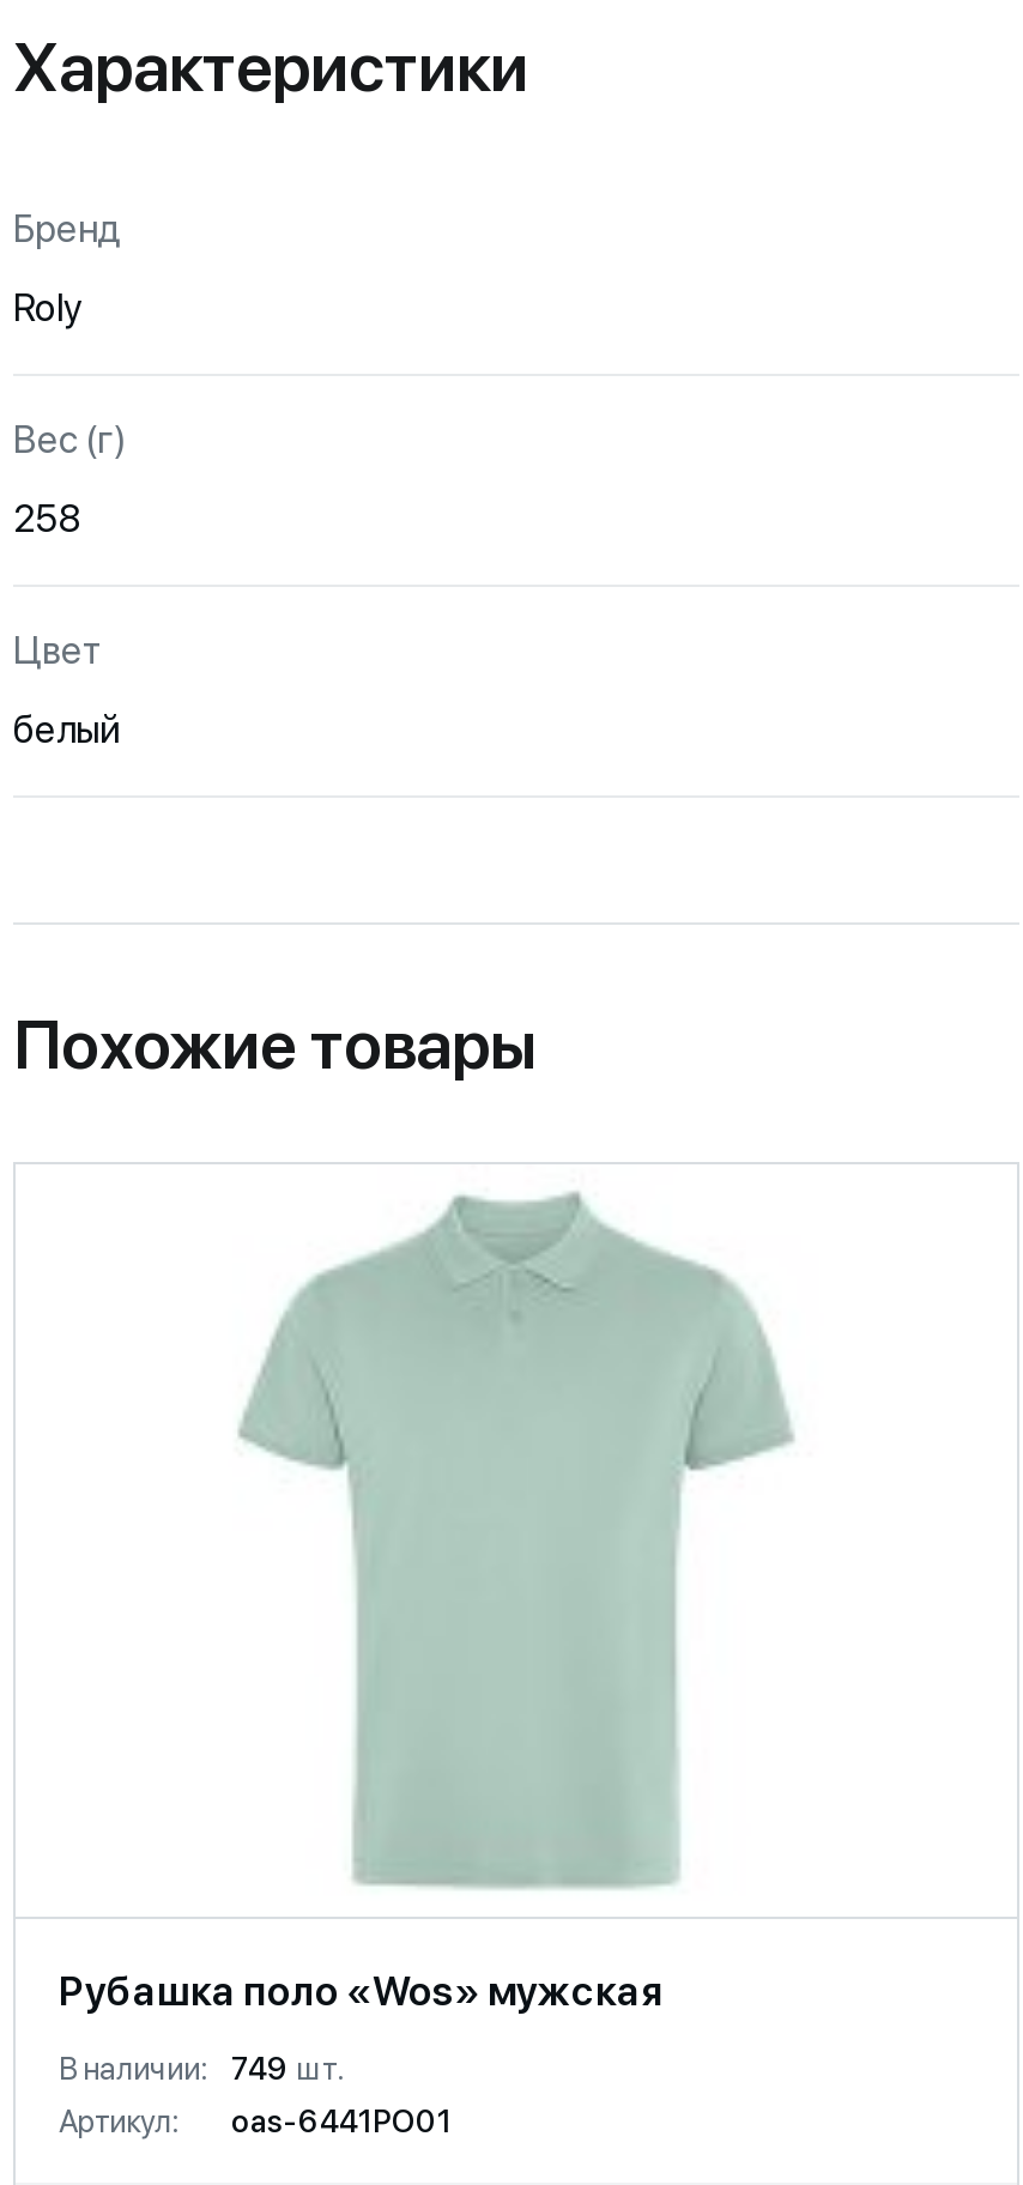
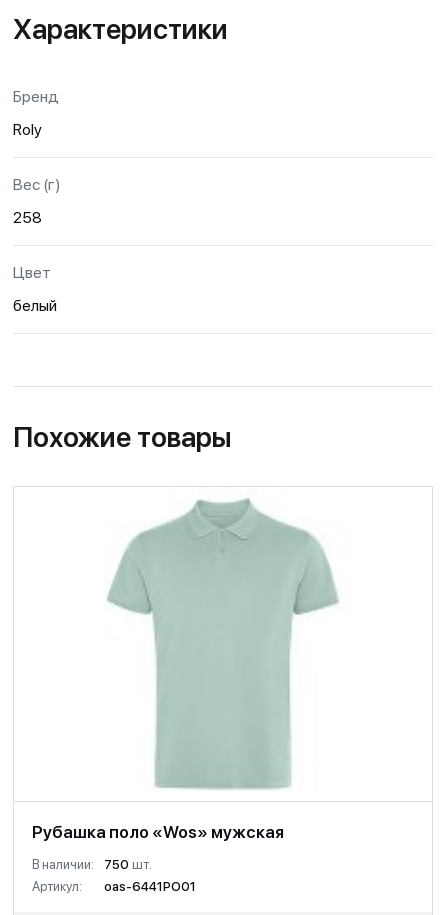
[59,2050,344,2086] В наличии: 749 шт. -> [32,857,152,872] В наличии: 750 шт.

